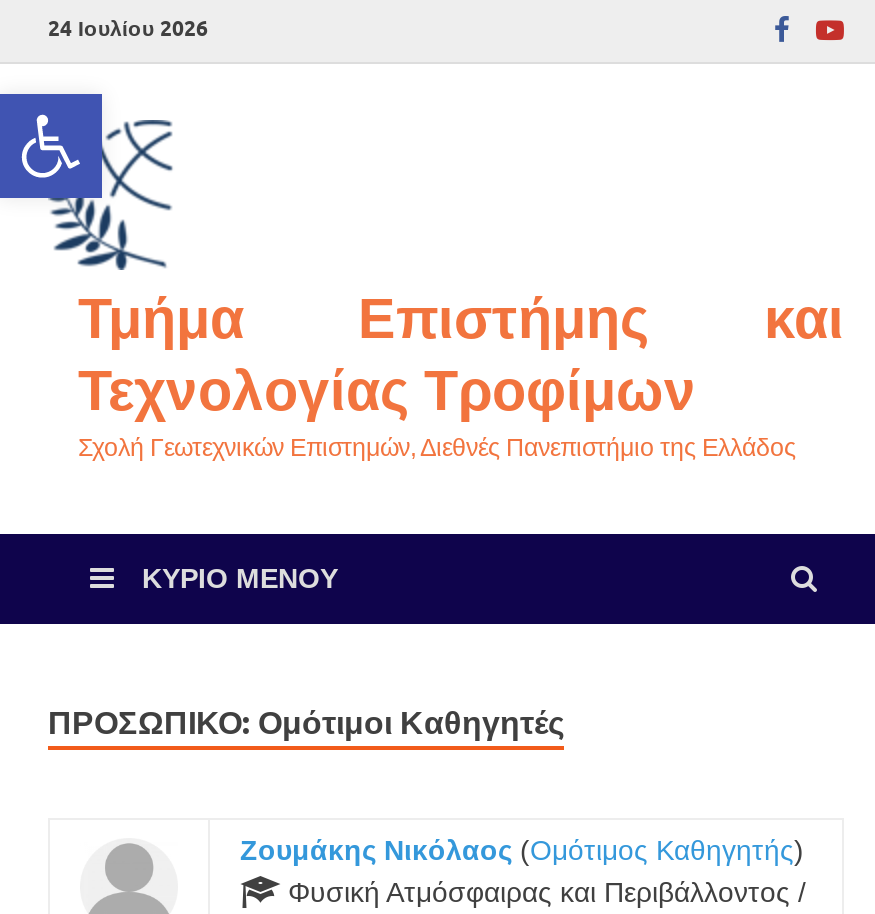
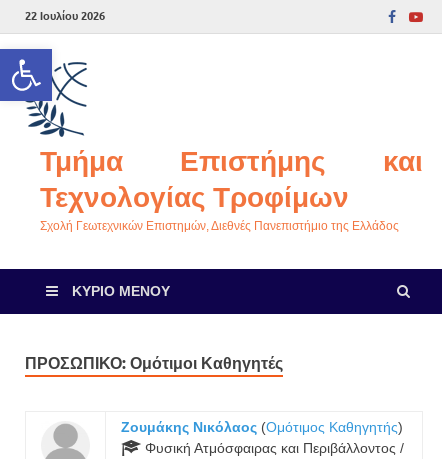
[48,15,208,41] 24 Ιουλίου 2026 -> [25,9,105,22] 22 Ιουλίου 2026

